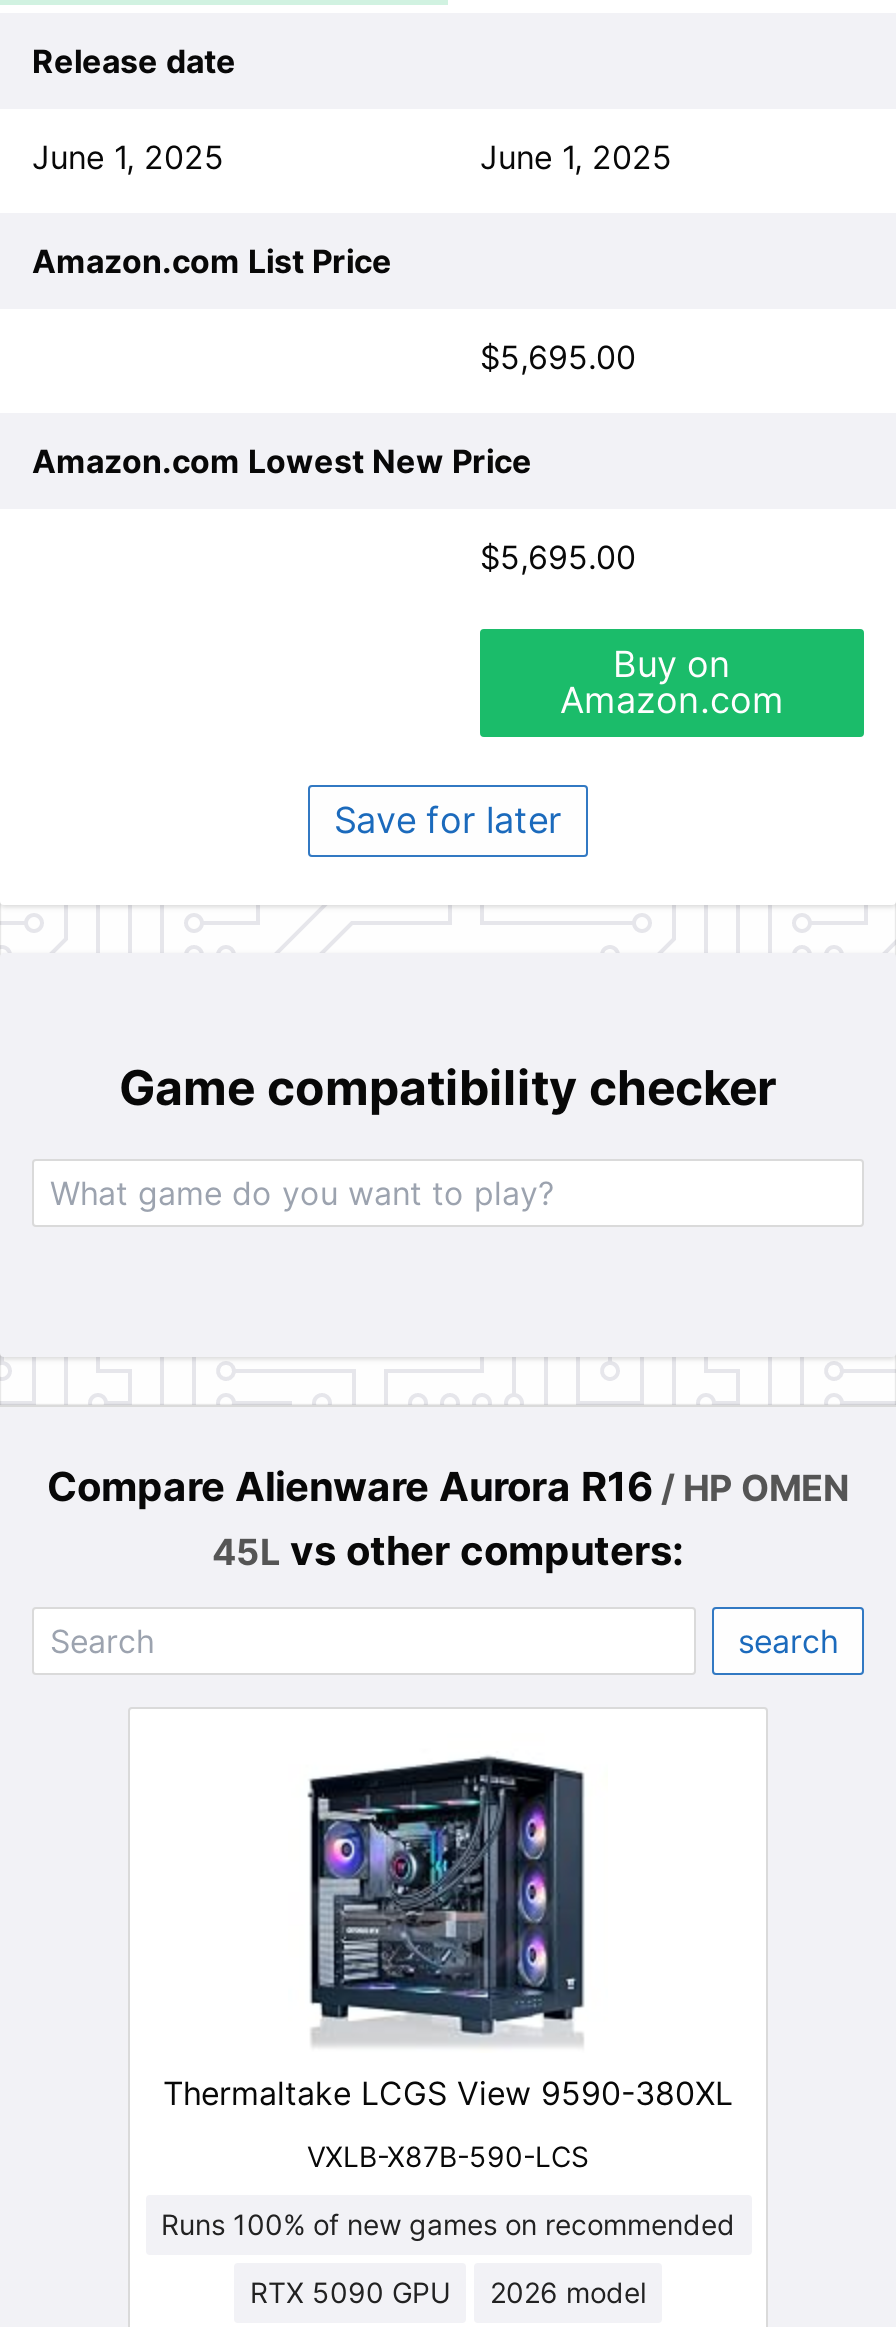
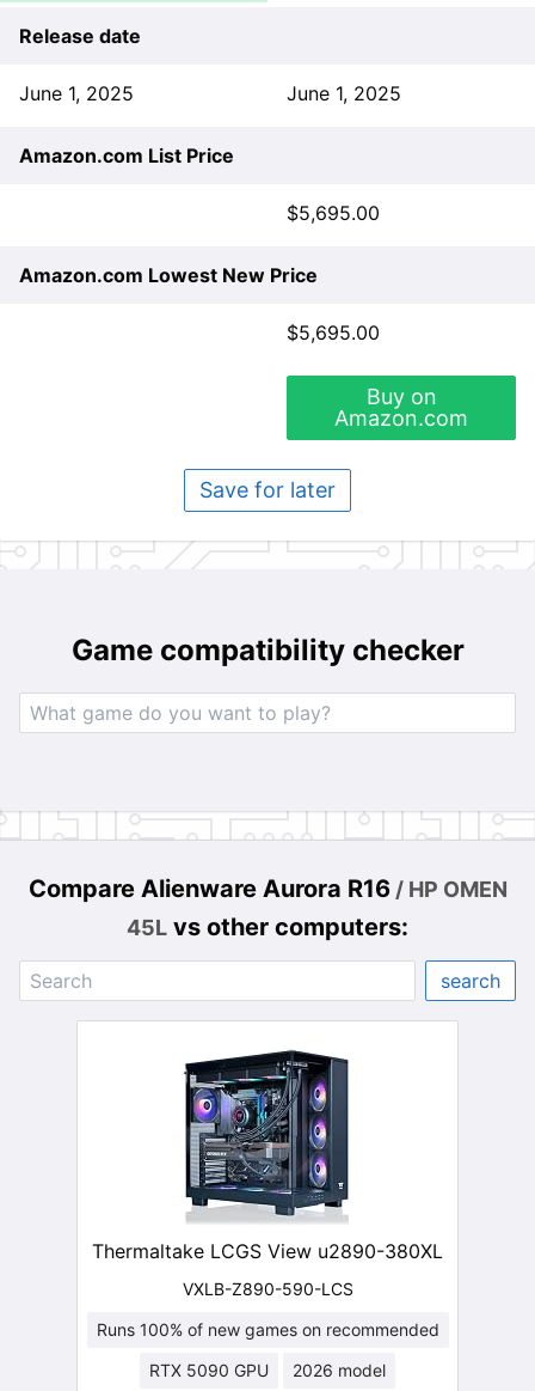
[163,2073,733,2113] Thermaltake LCGS View 9590-380XL -> [92,1239,443,1263] Thermaltake LCGS View u2890-380XL
[307,2139,589,2173] VXLB-X87B-590-LCS -> [182,1279,353,1299] VXLB-Z890-590-LCS

